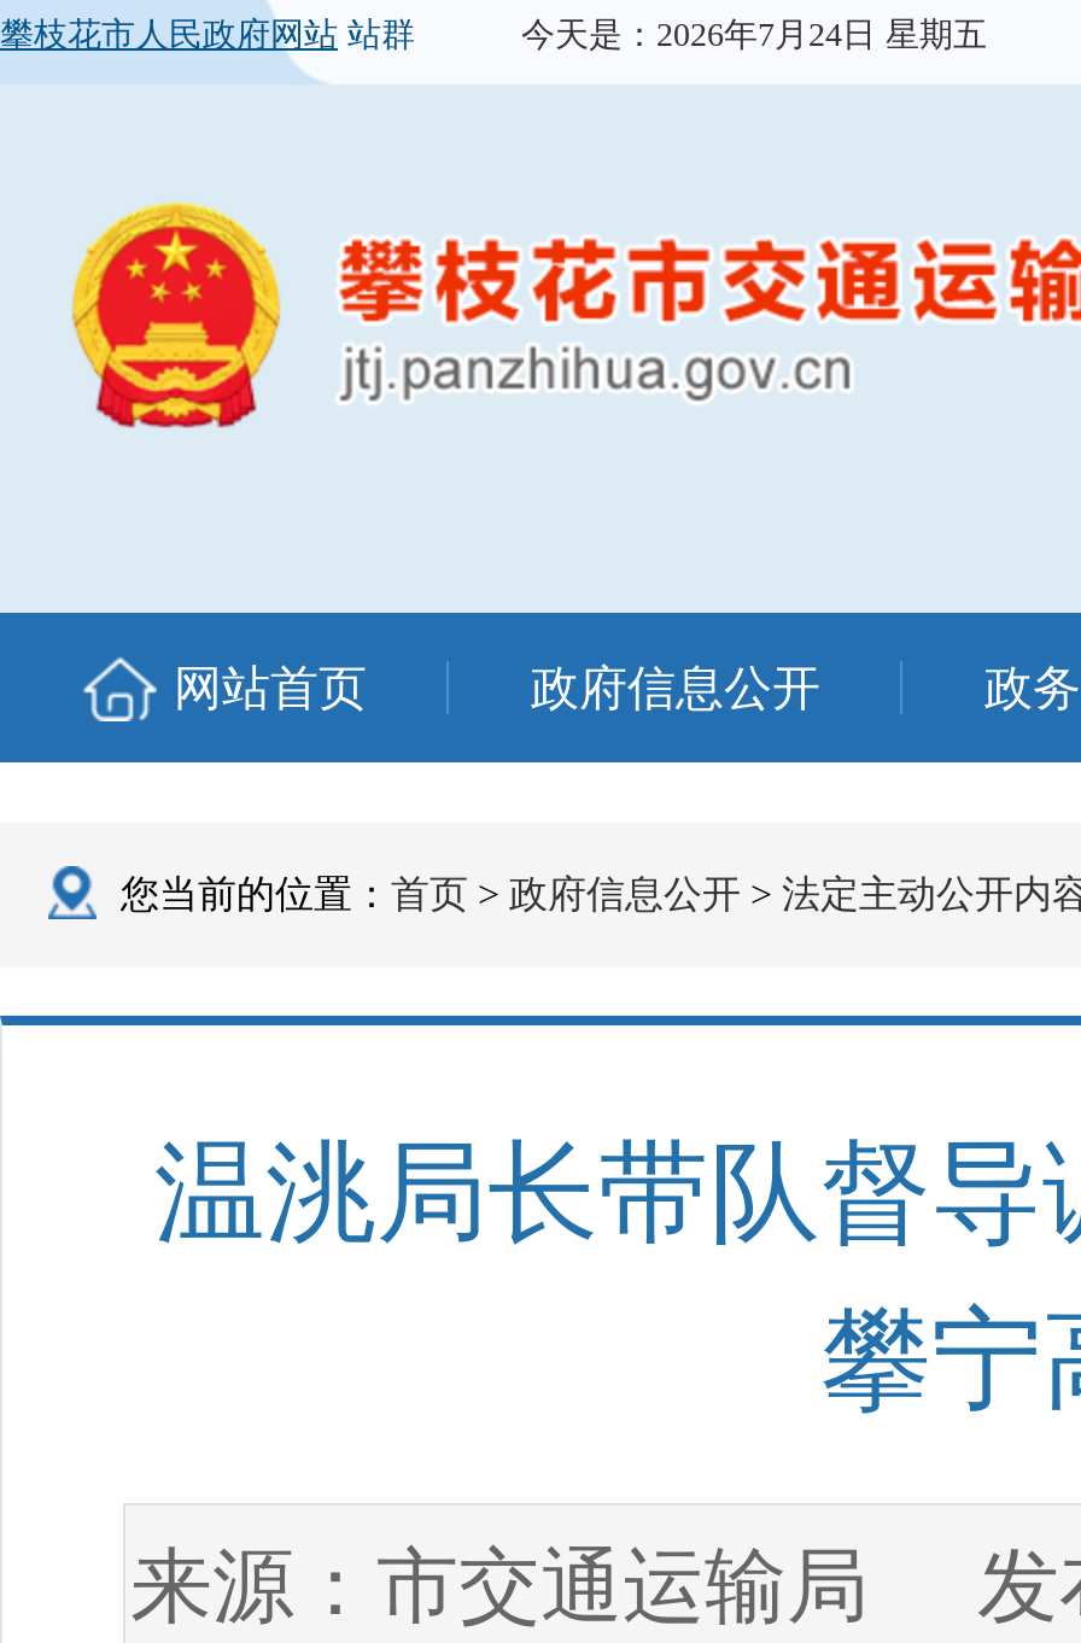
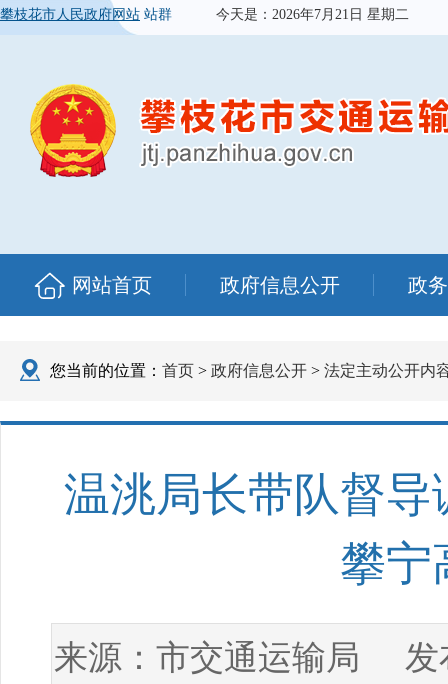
[521,17,987,53] 今天是：2026年7月24日 星期五 -> [216,7,409,22] 今天是：2026年7月21日 星期二

